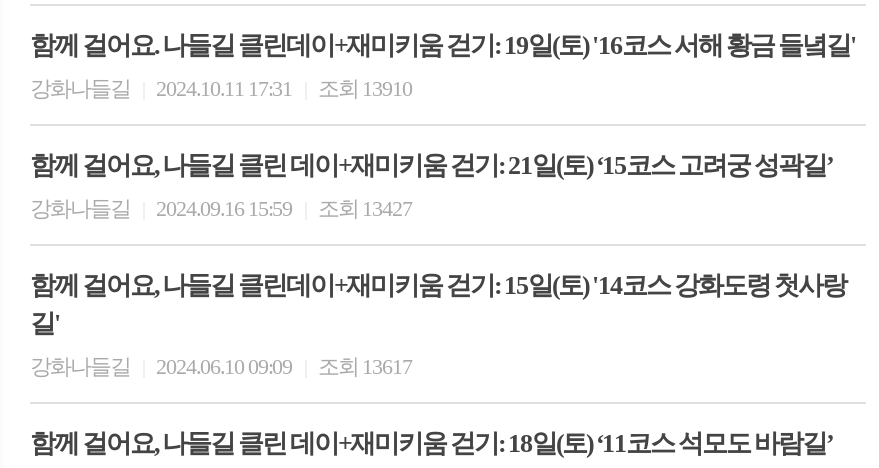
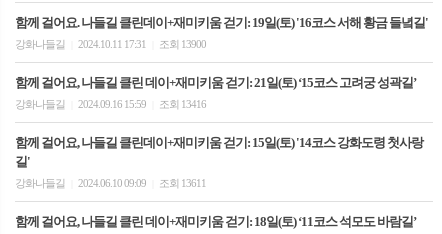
[30,76,412,100] 강화나들길 2024.10.11 17:31 조회 13910 -> [15,38,206,50] 강화나들길 2024.10.11 17:31 조회 13900
[30,196,412,220] 강화나들길 2024.09.16 15:59 조회 13427 -> [15,98,206,110] 강화나들길 2024.09.16 15:59 조회 13416
[30,354,412,378] 강화나들길 2024.06.10 09:09 조회 13617 -> [15,177,206,189] 강화나들길 2024.06.10 09:09 조회 13611

